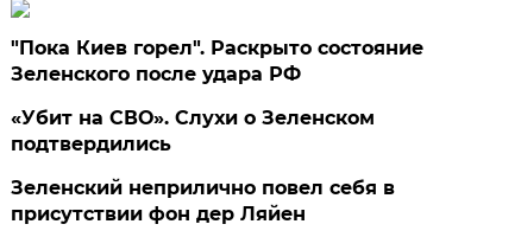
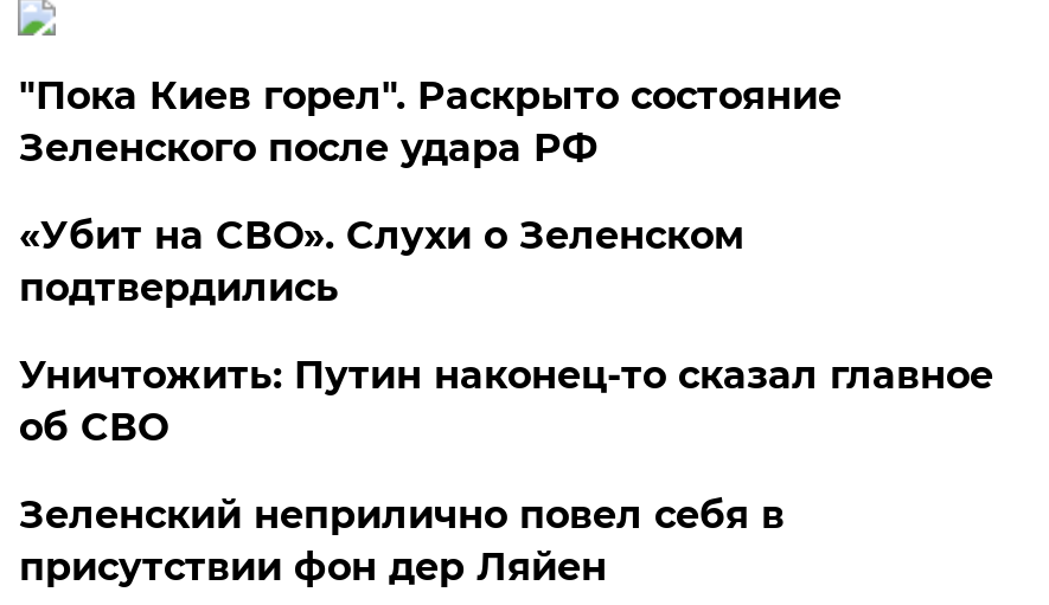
none -> [19,353,993,450] Уничтожить: Путин наконец-то сказал главное | об СВО

